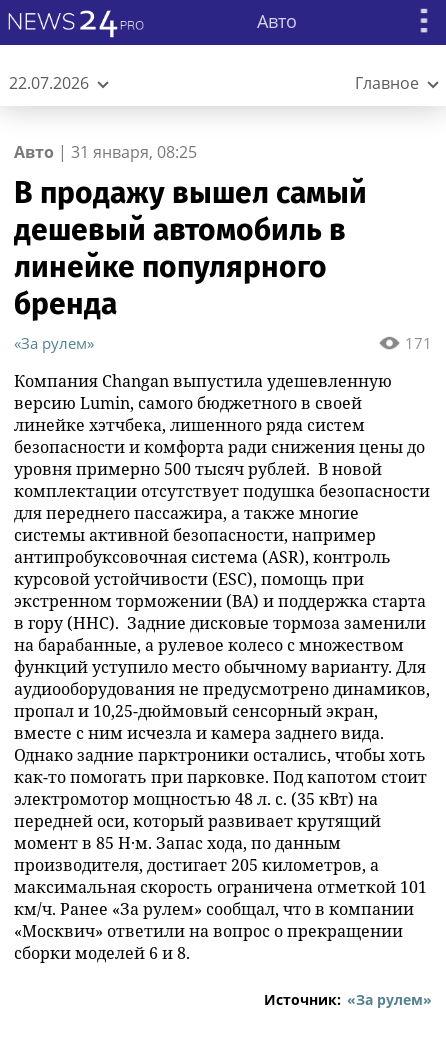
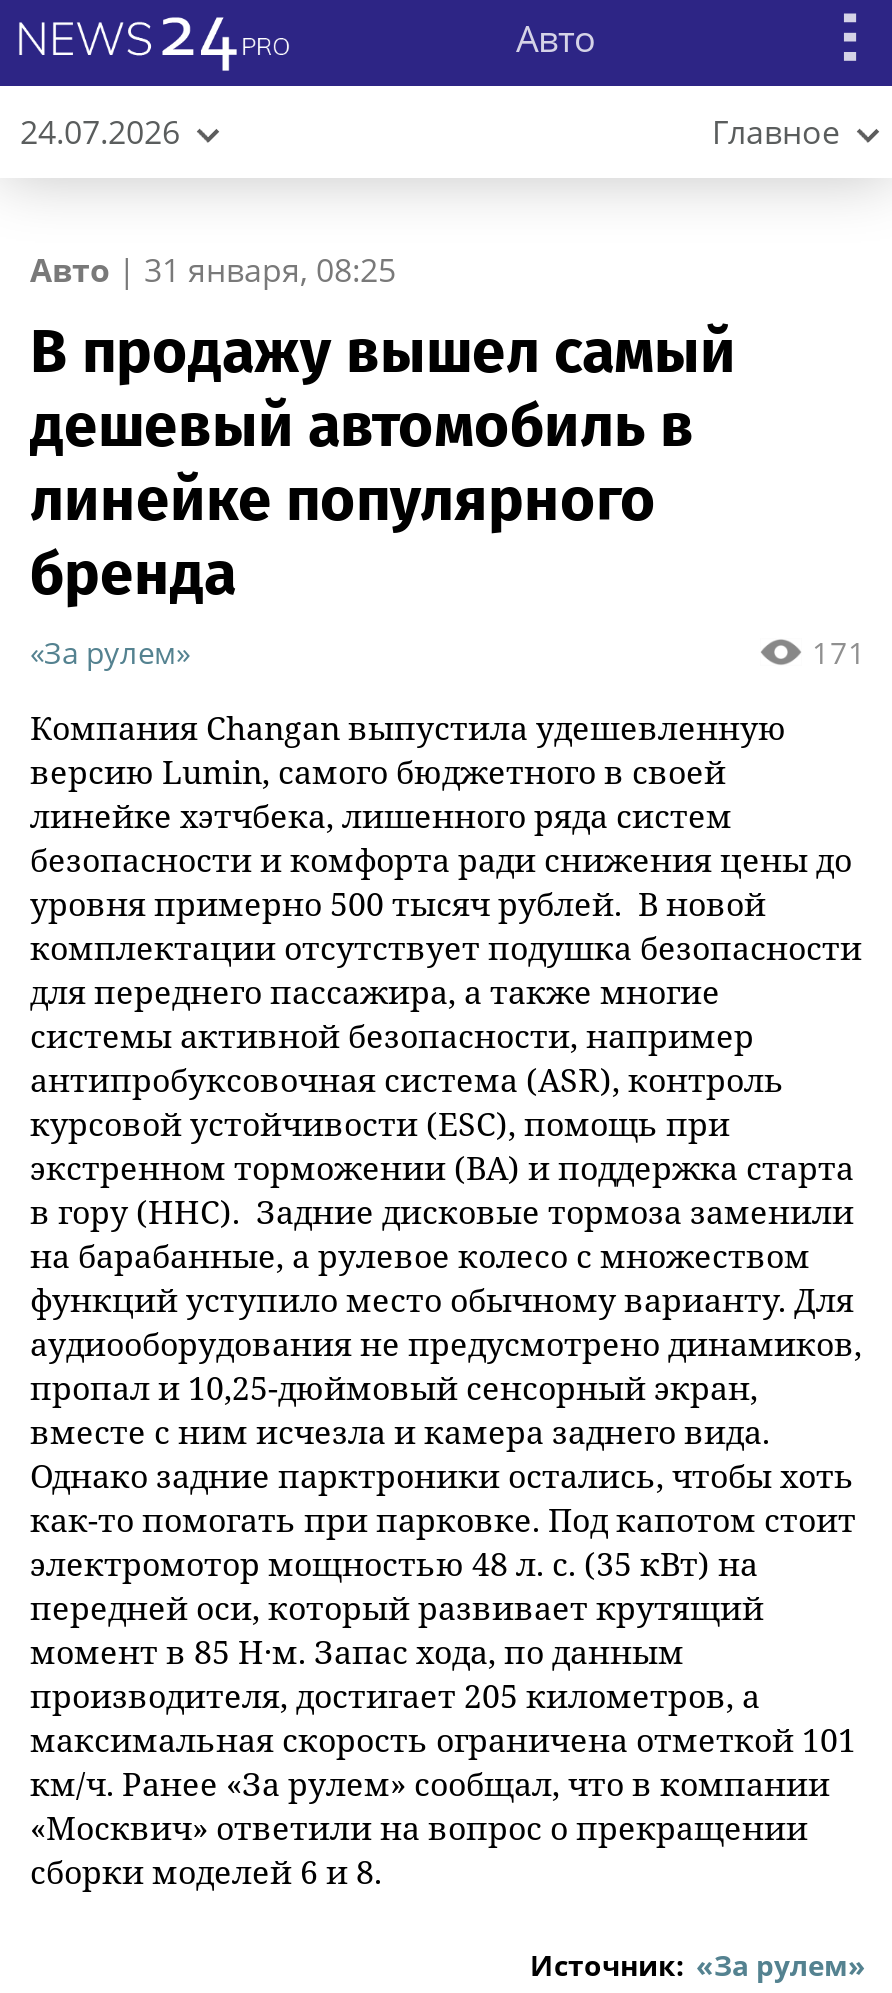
[9,71,89,93] 22.07.2026 -> [20,109,180,153] 24.07.2026

